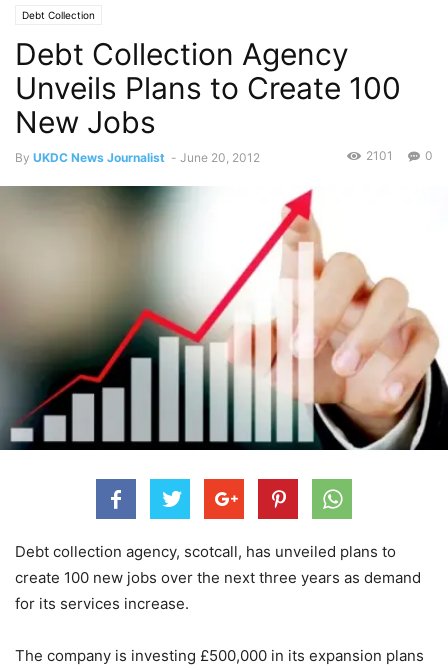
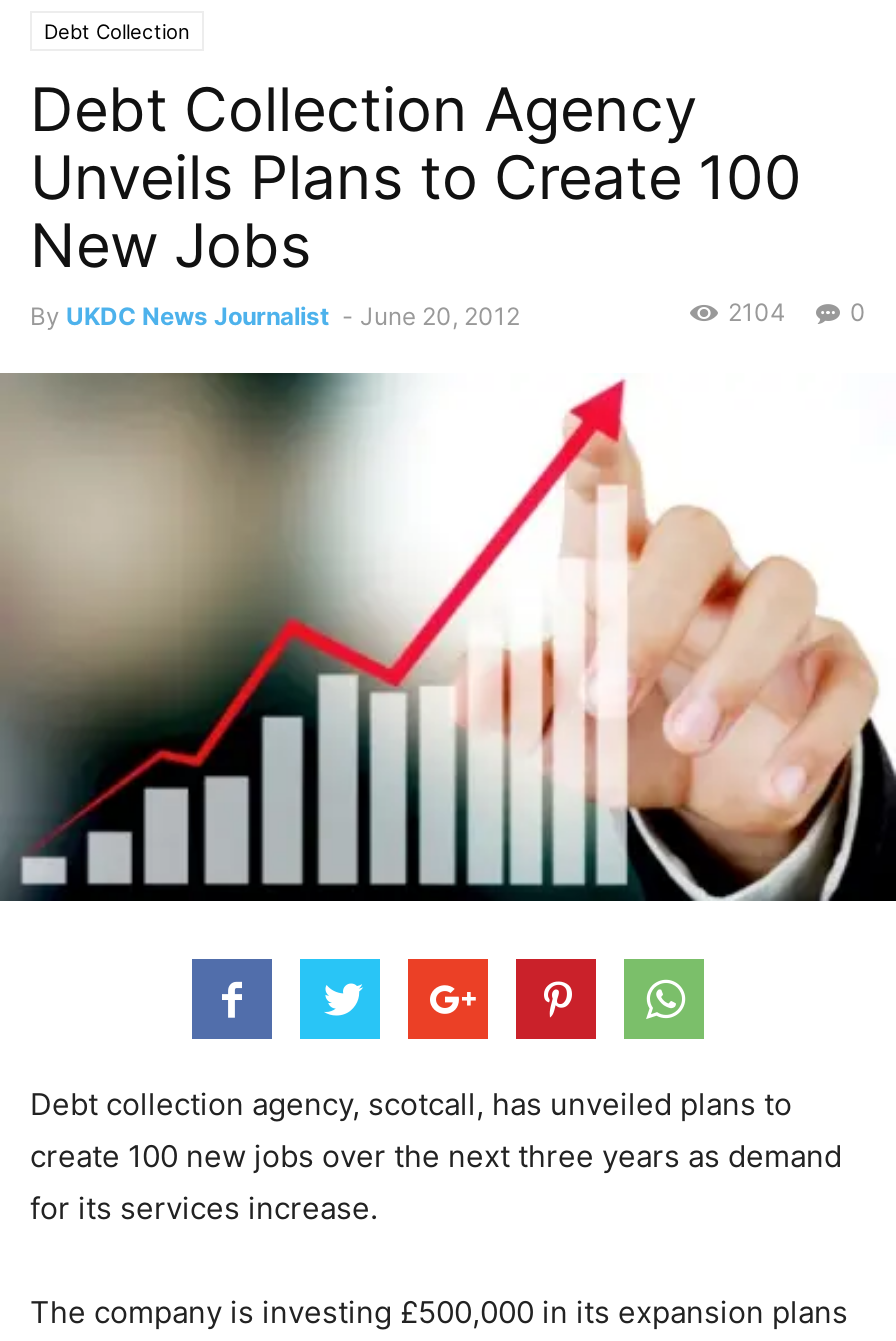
[366,148,393,163] 2101 -> [728,297,786,327] 2104

